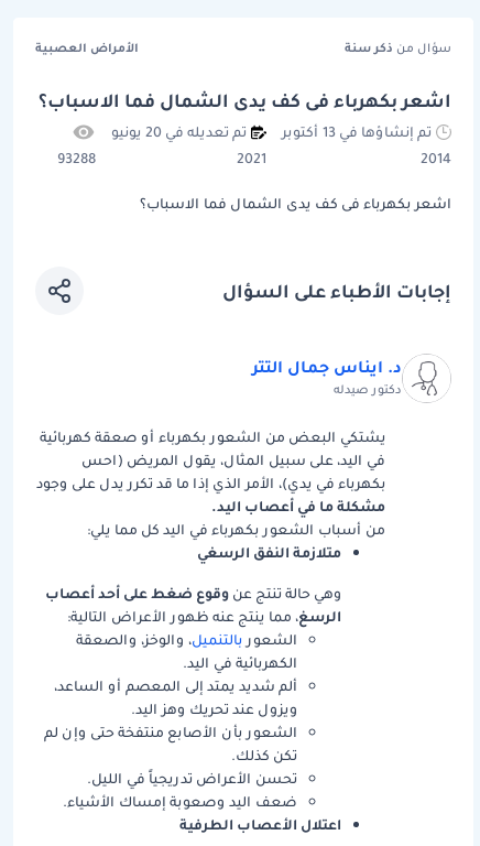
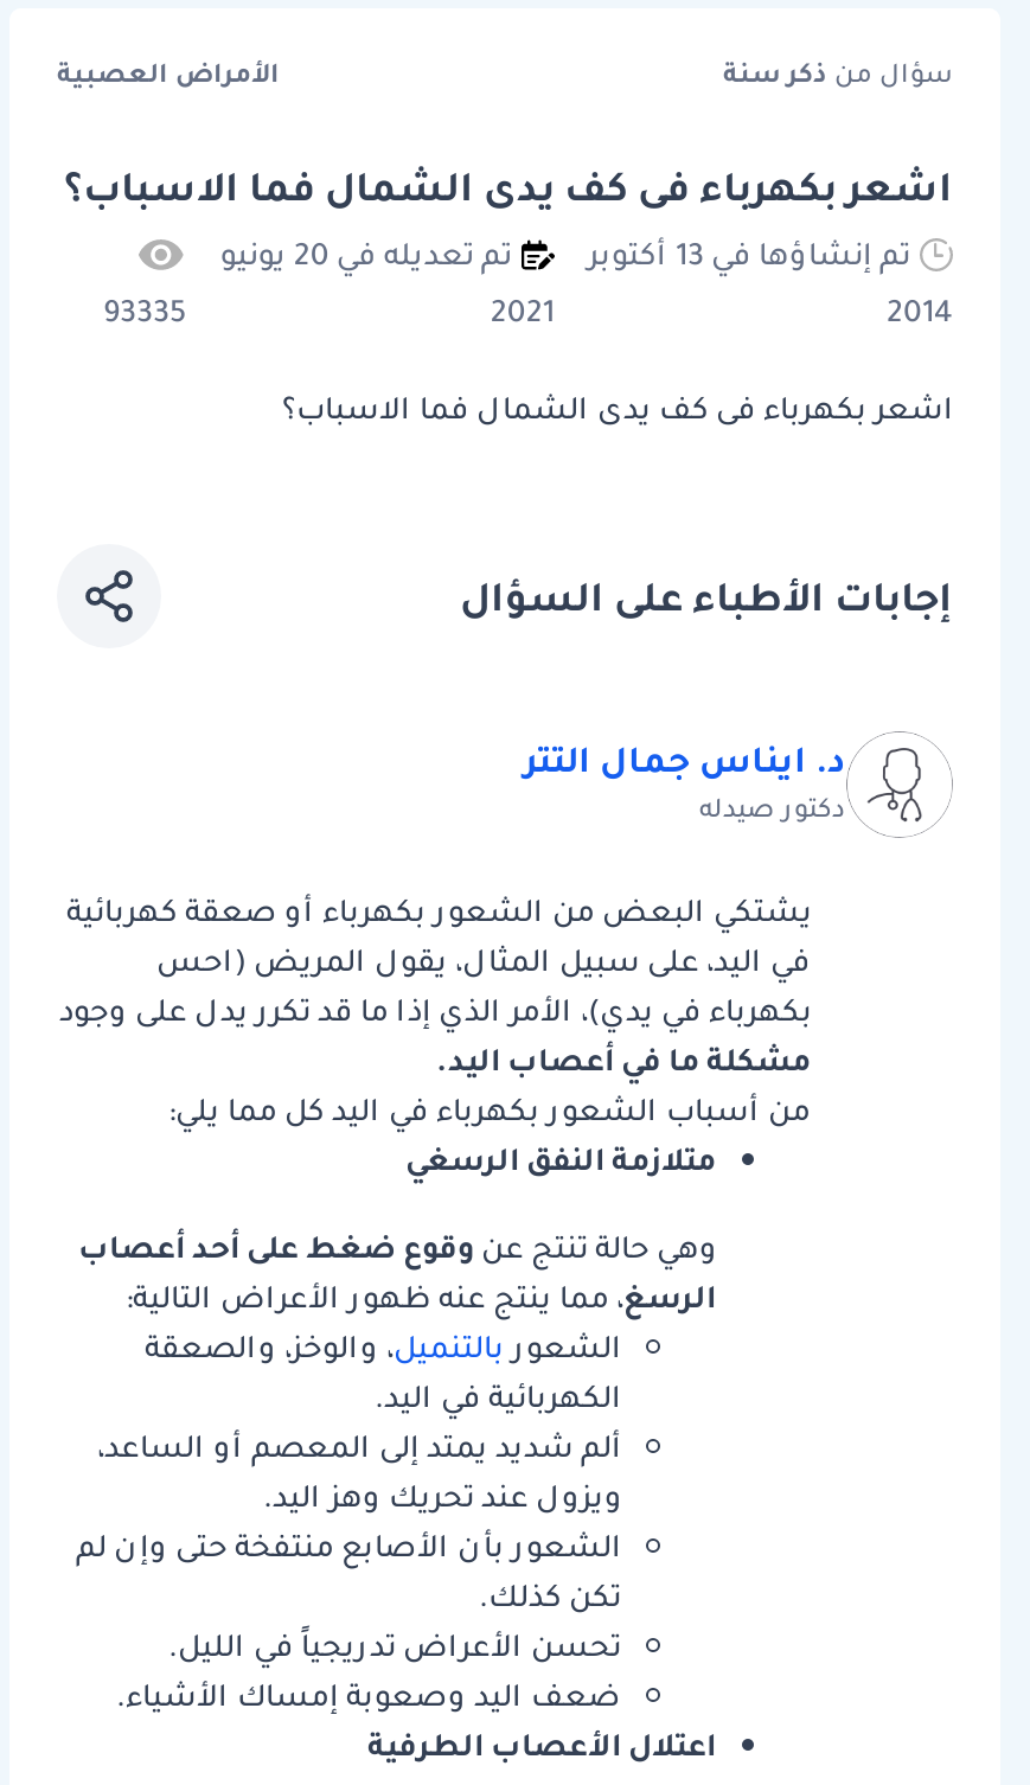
[57,148,95,169] 93288 -> [103,288,186,333] 93335

